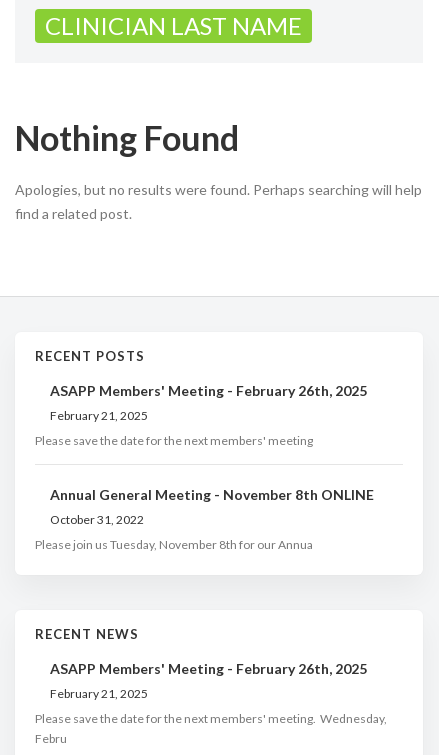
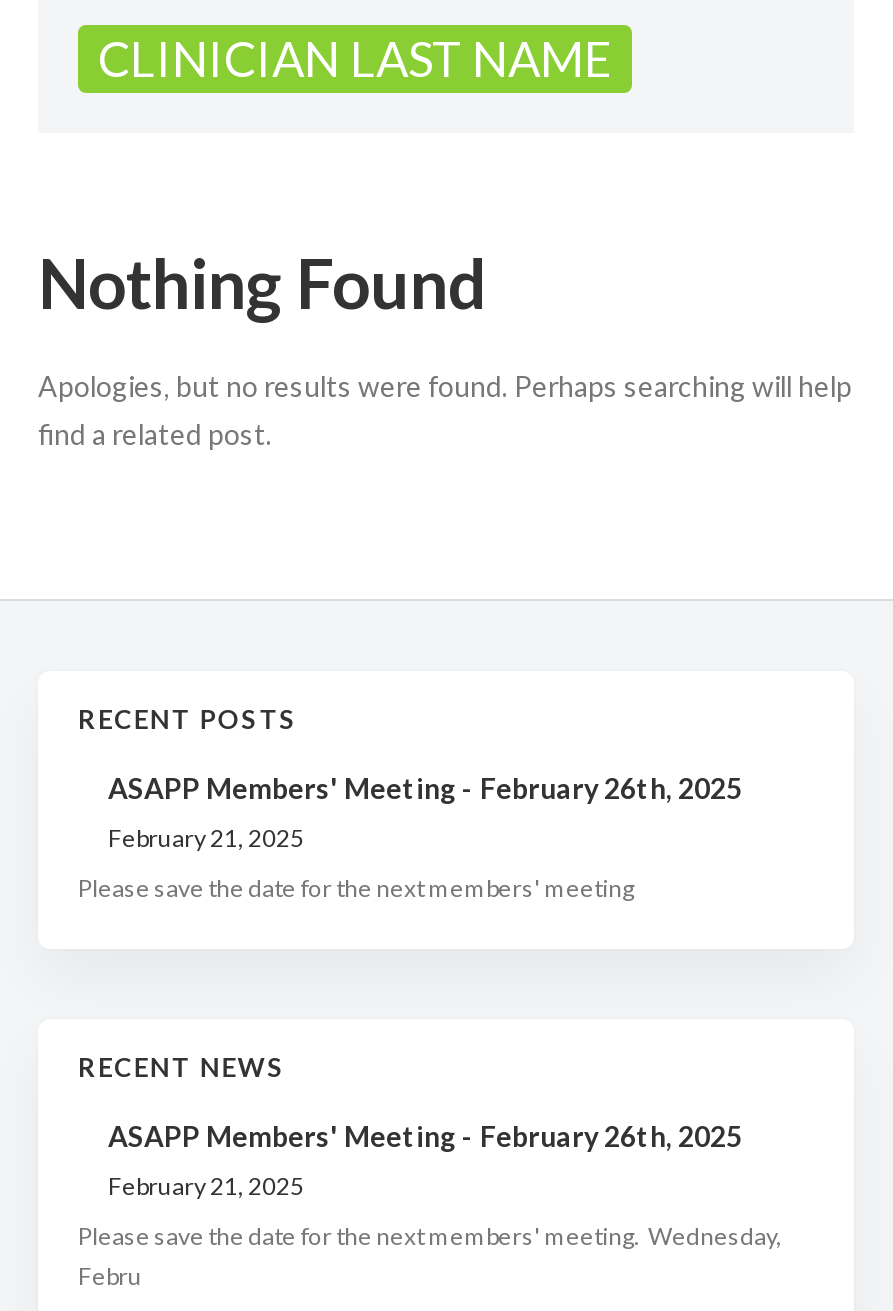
[35,486,374,552] Annual General Meeting - November 8th ONLINE | October 31, 2022 | Please join us Tuesday, November 8th for our Annua -> none

